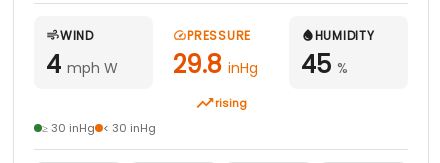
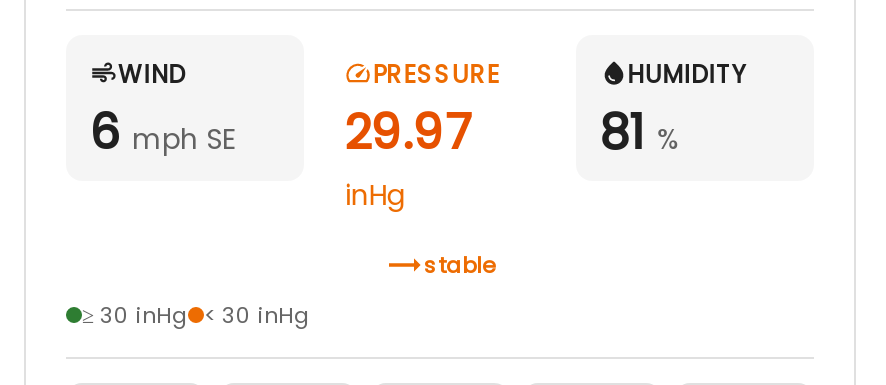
[46,47,118,80] 4 mph W -> [90,98,236,164] 6 mph SE
[173,47,258,110] 29.8 inHg | rising -> [345,98,496,280] 29.97 | inHg | stable
[301,47,348,80] 45 % -> [599,98,679,164] 81 %

